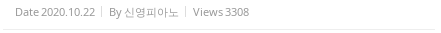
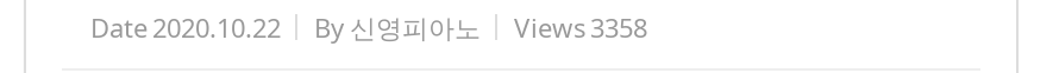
[193,4,249,19] Views 3308 -> [514,9,647,45] Views 3358

